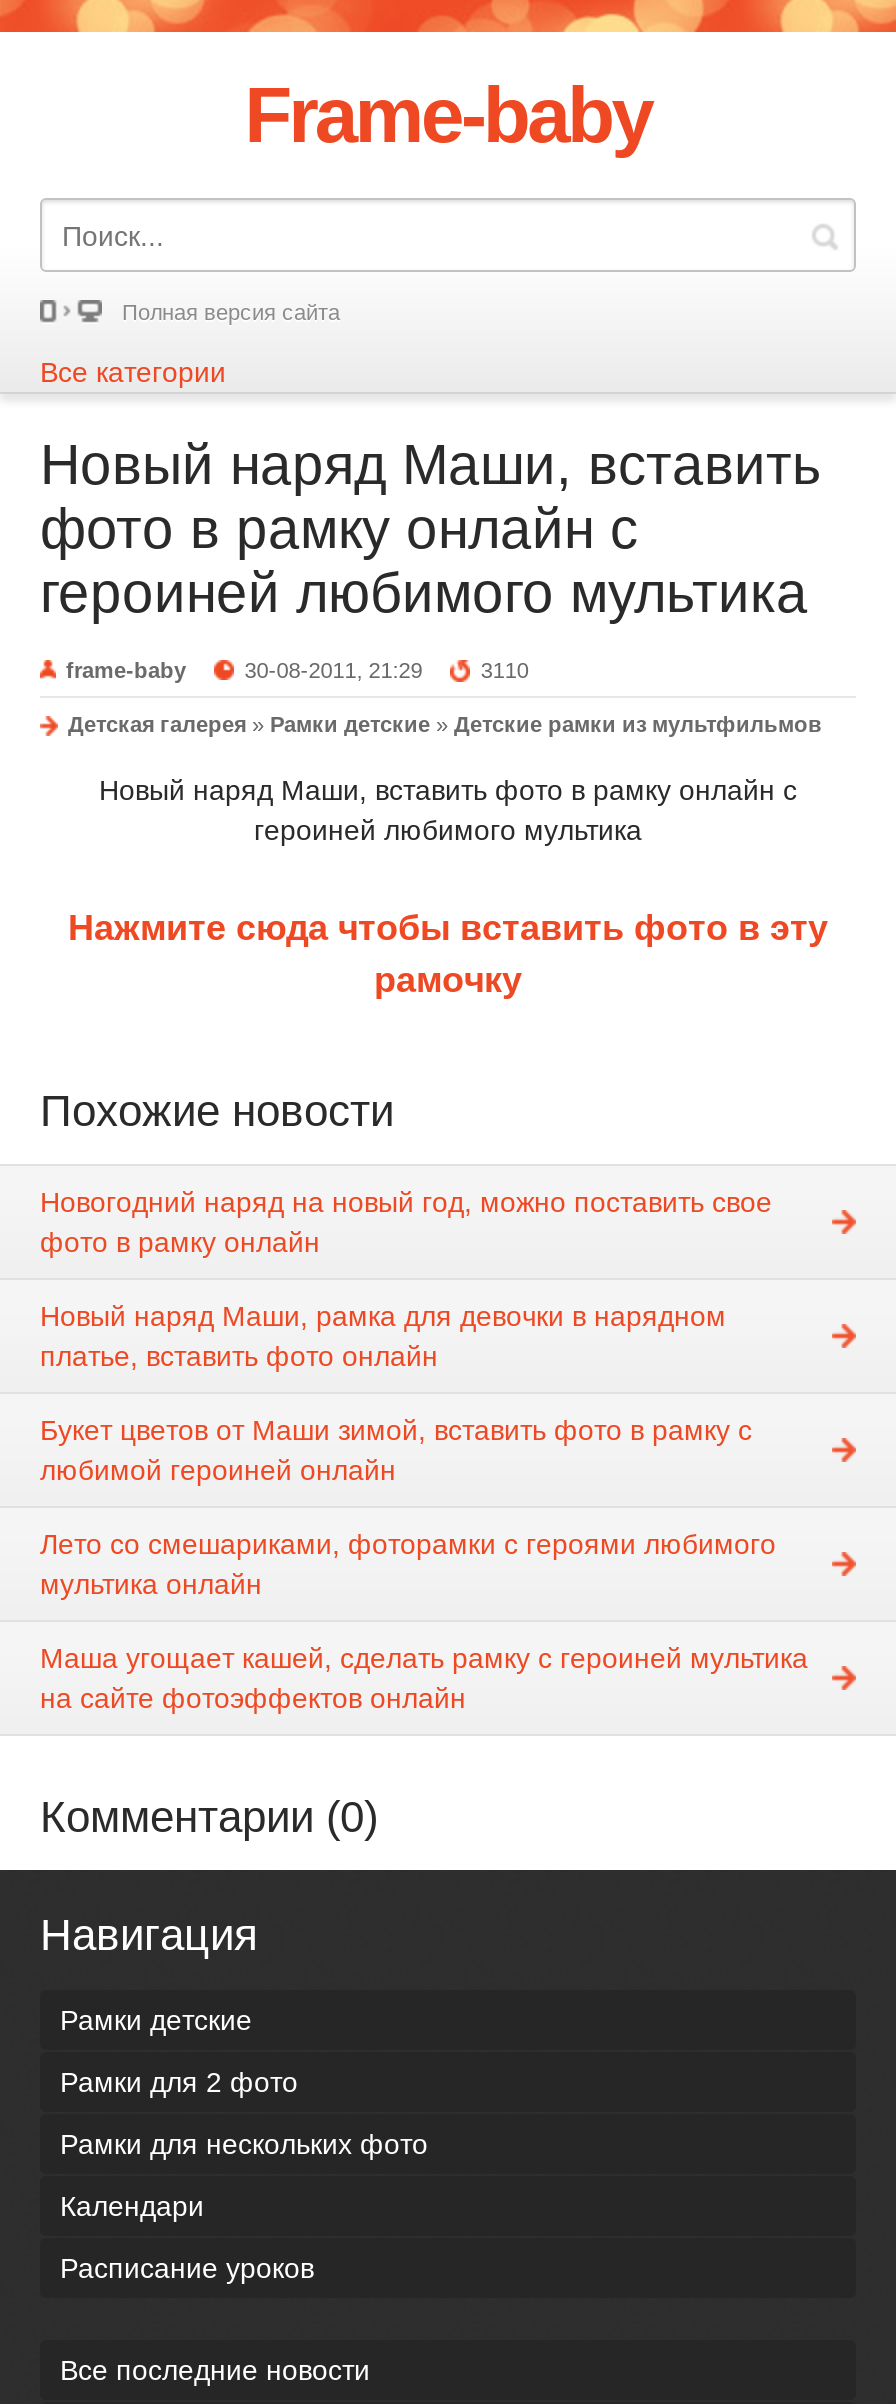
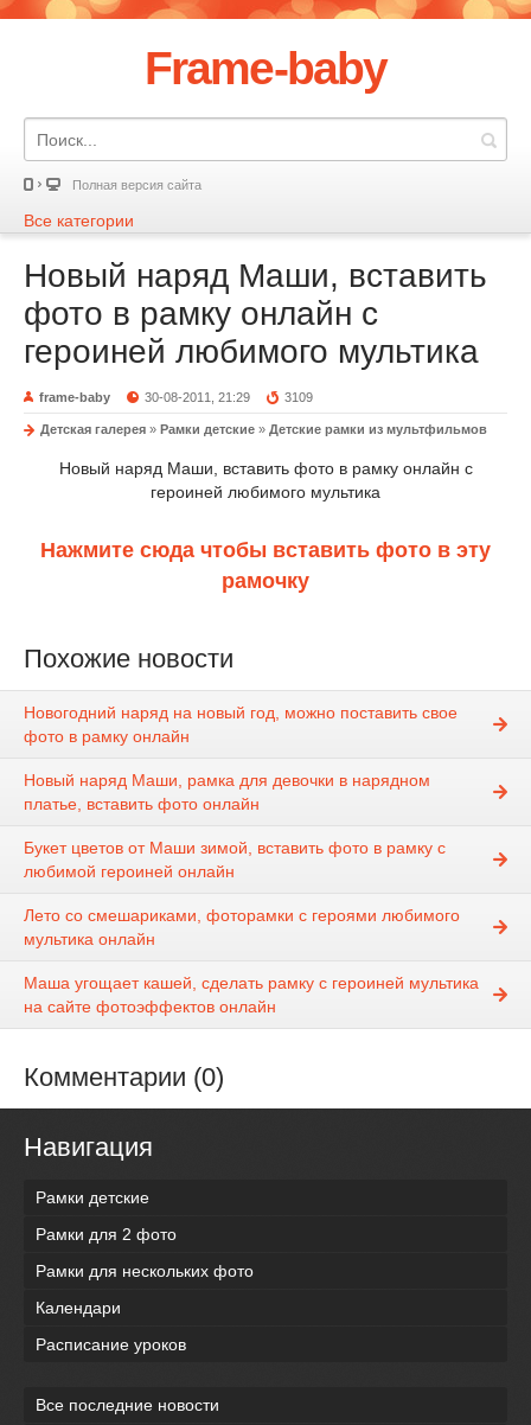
[481,658,529,682] 3110 -> [285,390,313,404] 3109

